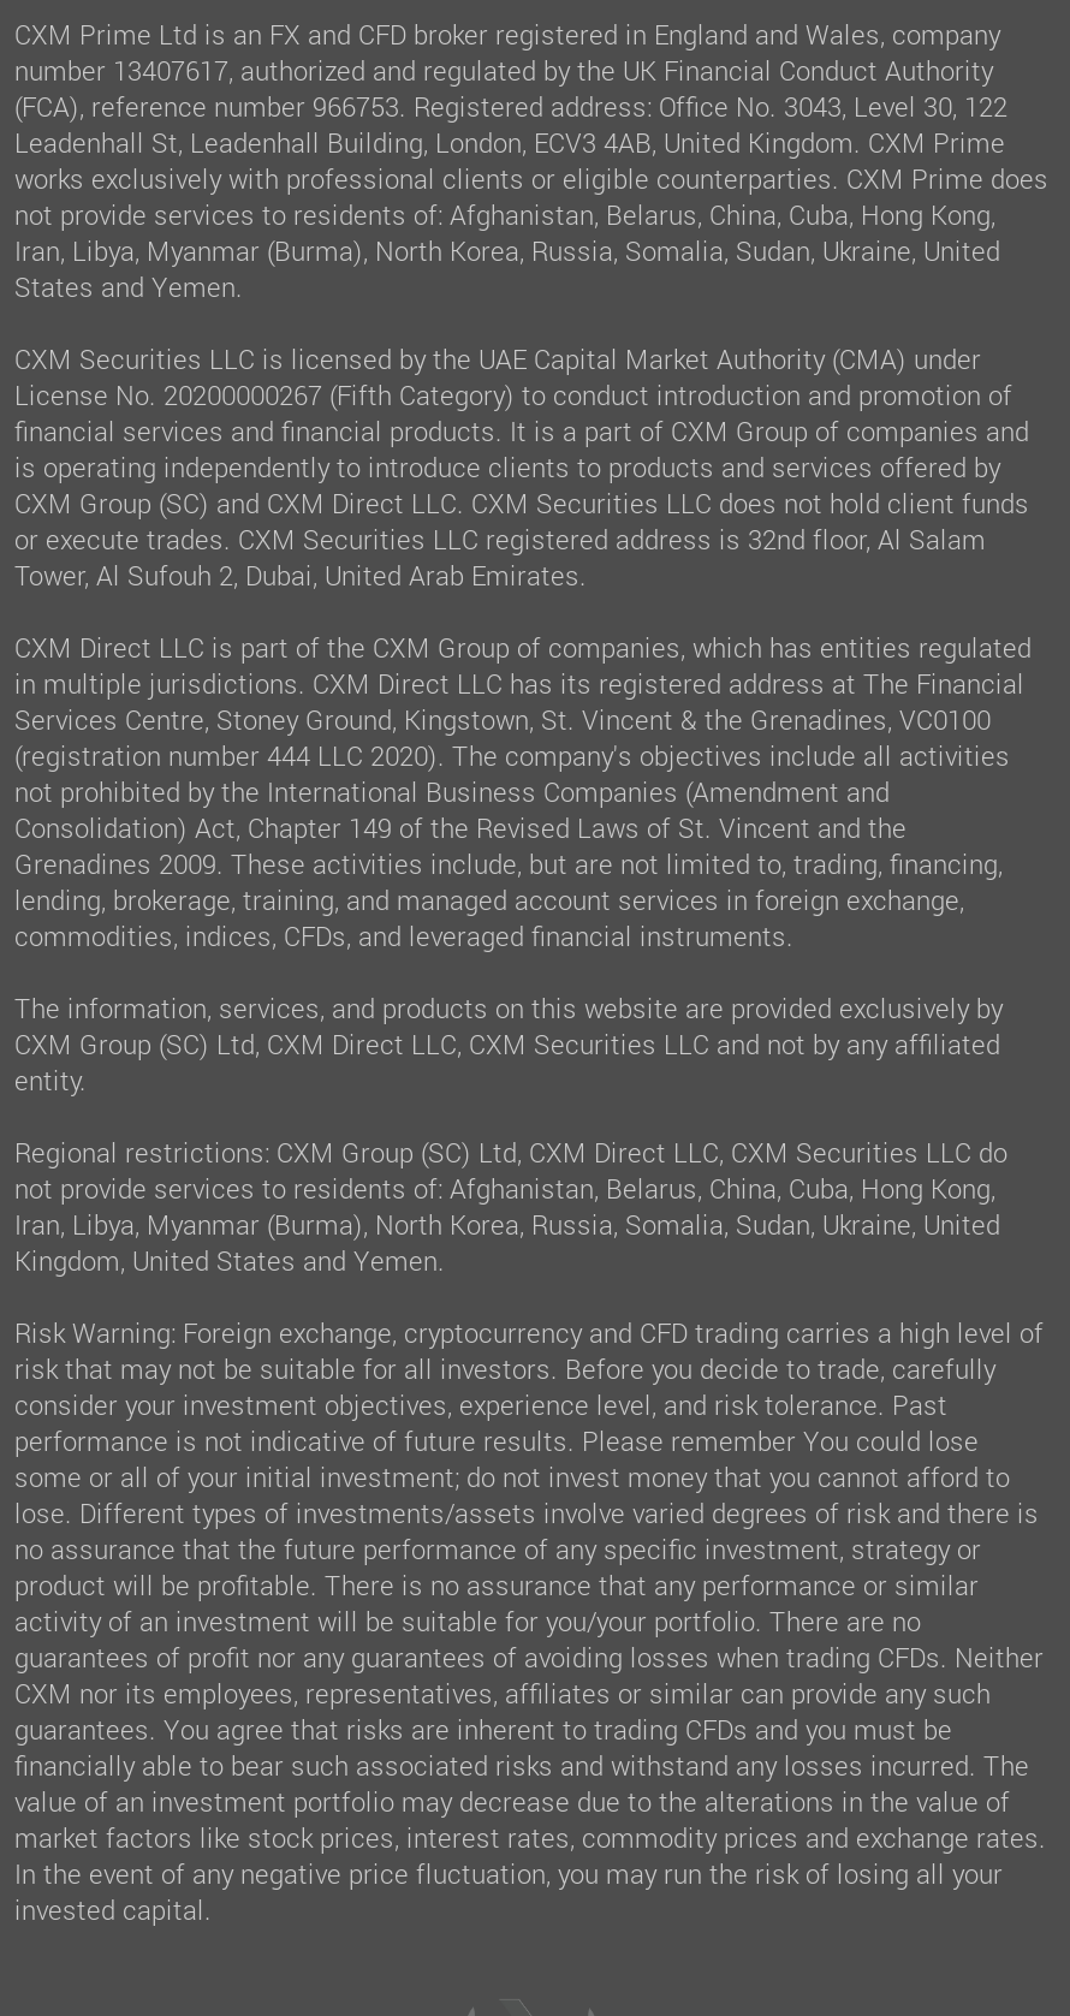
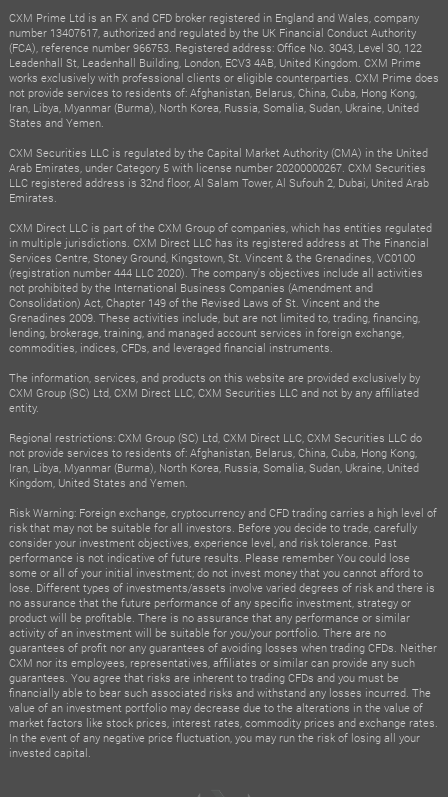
[14,339,1029,592] CXM Securities LLC is licensed by the UAE Capital Market Authority (CMA) under | License No. 20200000267 (Fifth Category) to conduct introduction and promotion of | financial services and financial products. It is a part of CXM Group of companies and | is operating independently to introduce clients to products and services offered by | CXM Group (SC) and CXM Direct LLC. CXM Securities LLC does not hold client funds | or execute trades. CXM Securities LLC registered address is 32nd floor, Al Salam | Tower, Al Sufouh 2, Dubai, United Arab Emirates. -> [9,145,429,205] CXM Securities LLC is regulated by the Capital Market Authority (CMA) in the United | Arab Emirates, under Category 5 with license number 20200000267. CXM Securities | LLC registered address is 32nd floor, Al Salam Tower, Al Sufouh 2, Dubai, United Arab | Emirates.

